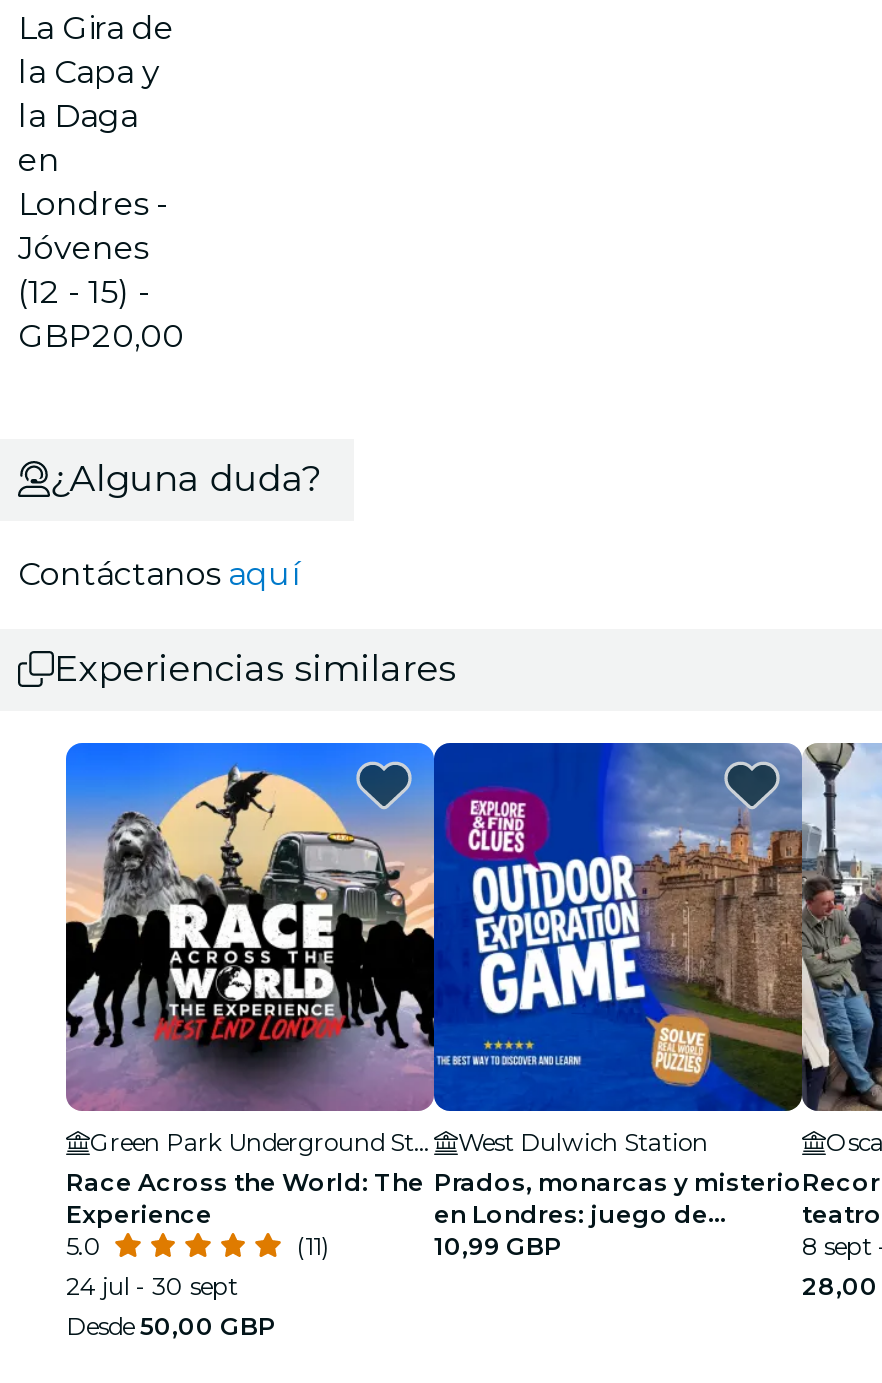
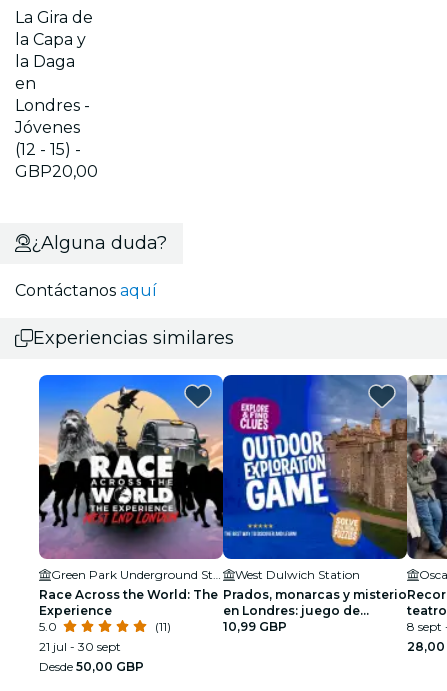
[66,1270,238,1300] 24 jul - 30 sept -> [39,639,121,654] 21 jul - 30 sept

